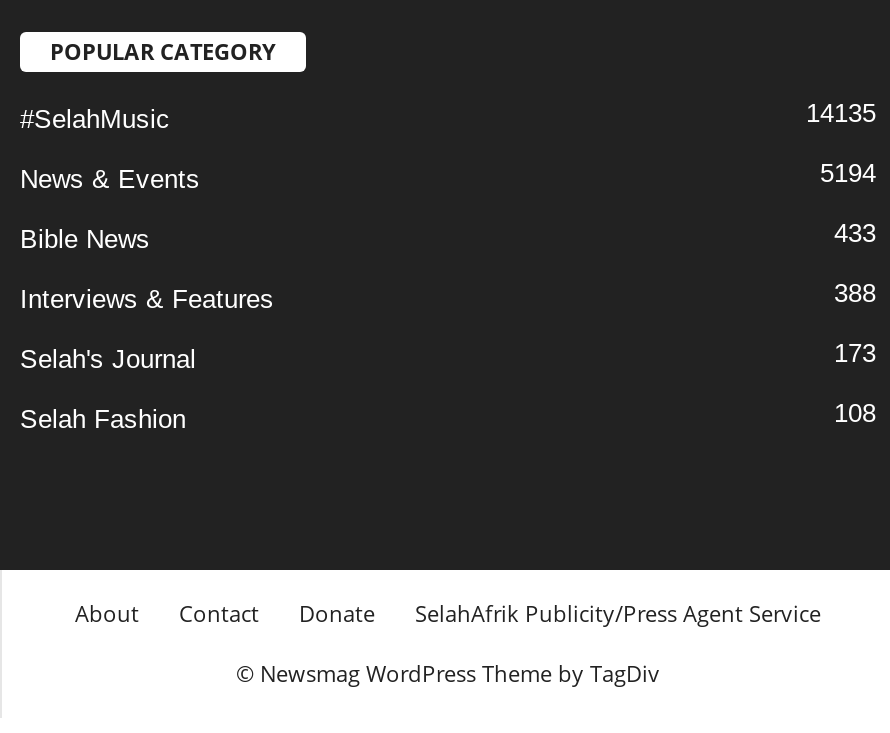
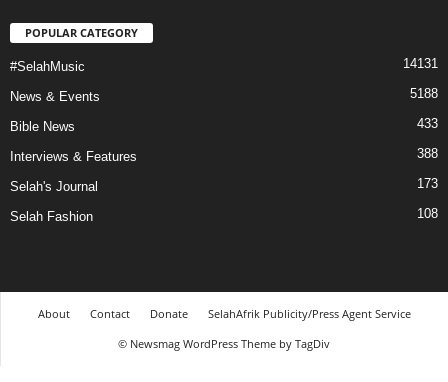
[806,97,876,127] 14135 -> [403,56,438,71] 14131
[820,157,876,187] 5194 -> [410,86,438,101] 5188

